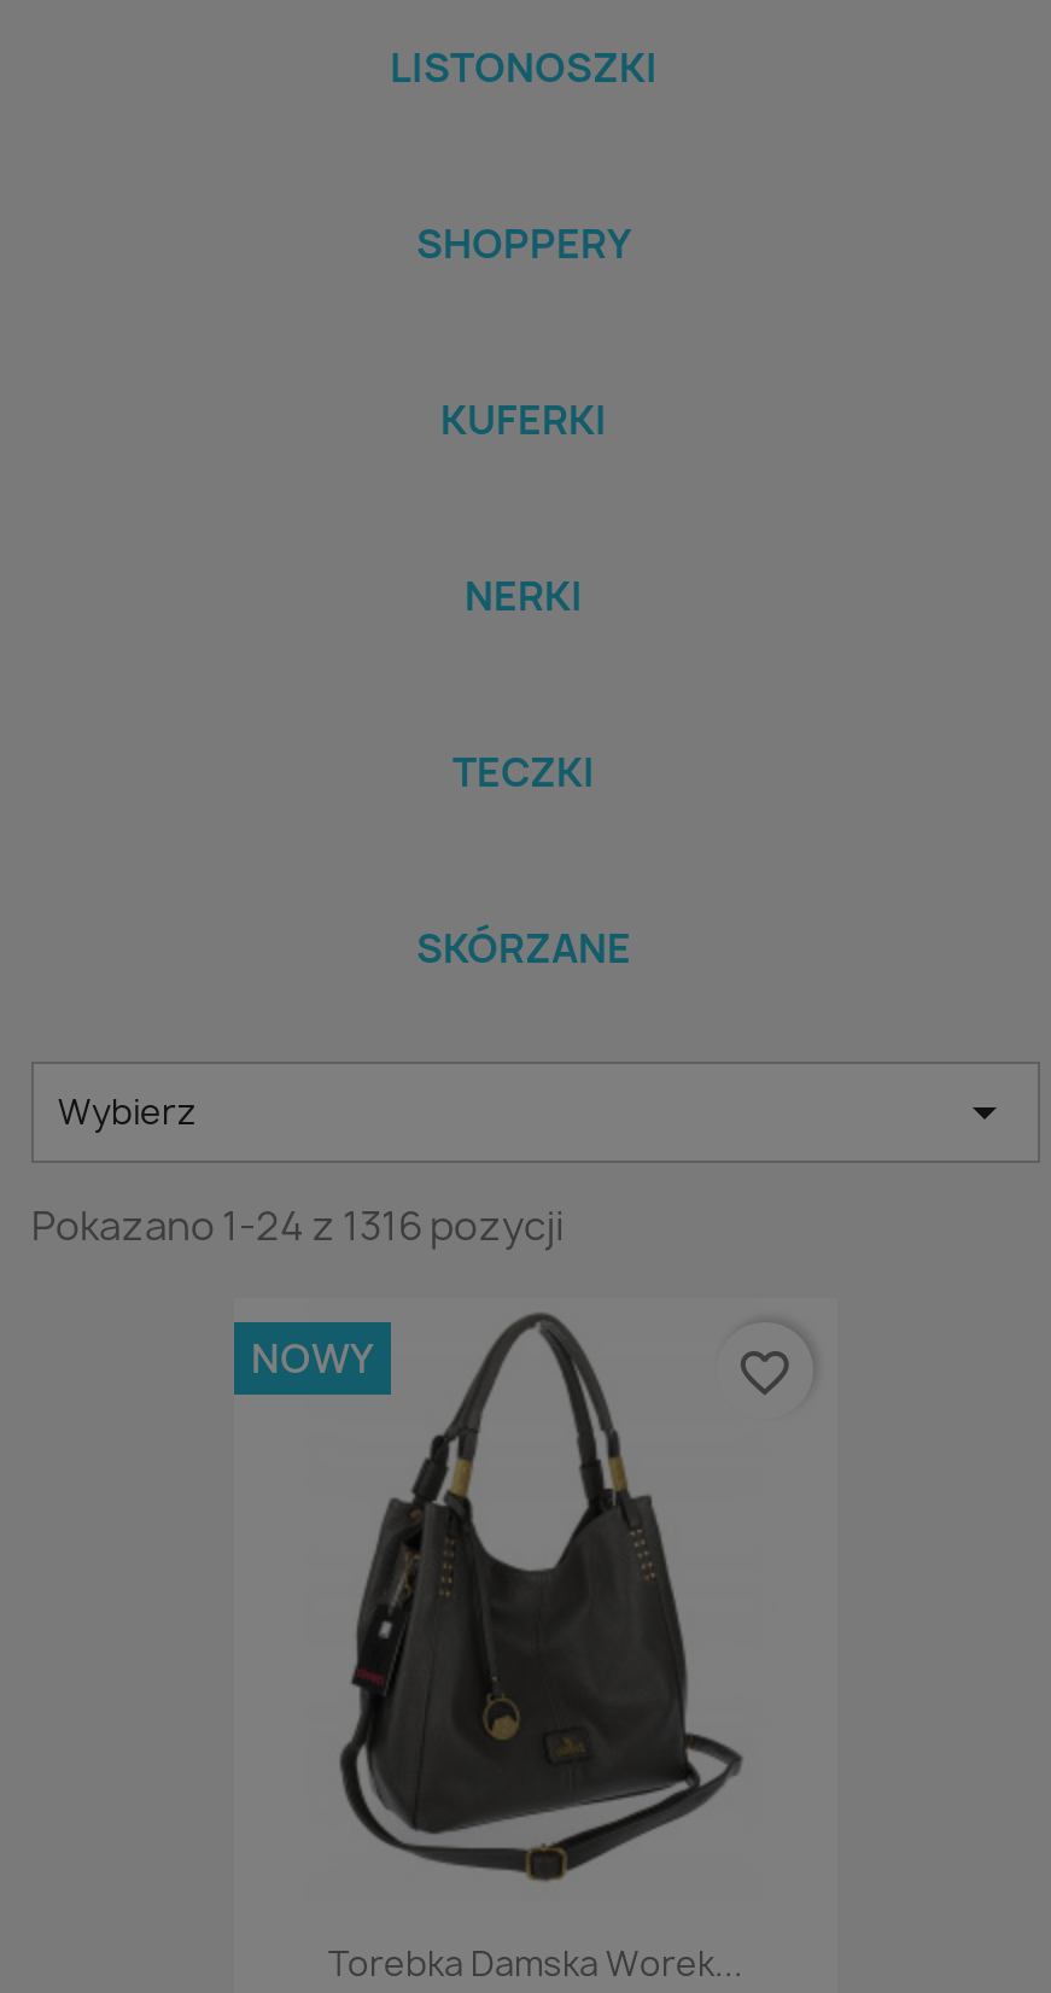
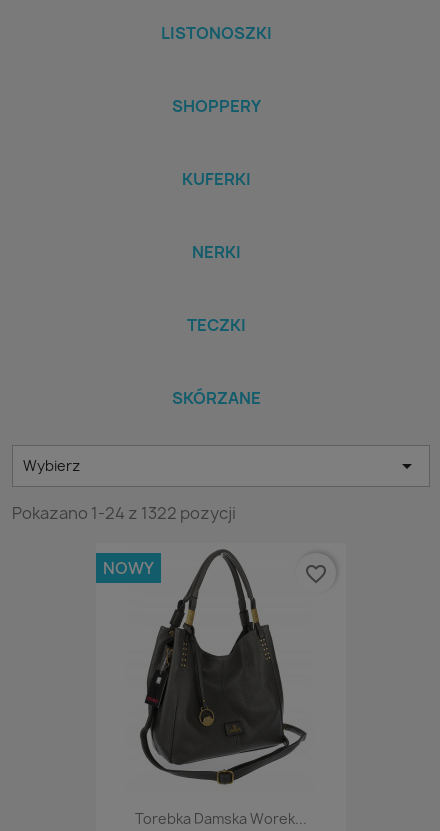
[31,1199,565,1252] Pokazano 1-24 z 1316 pozycji -> [12,502,236,524] Pokazano 1-24 z 1322 pozycji

